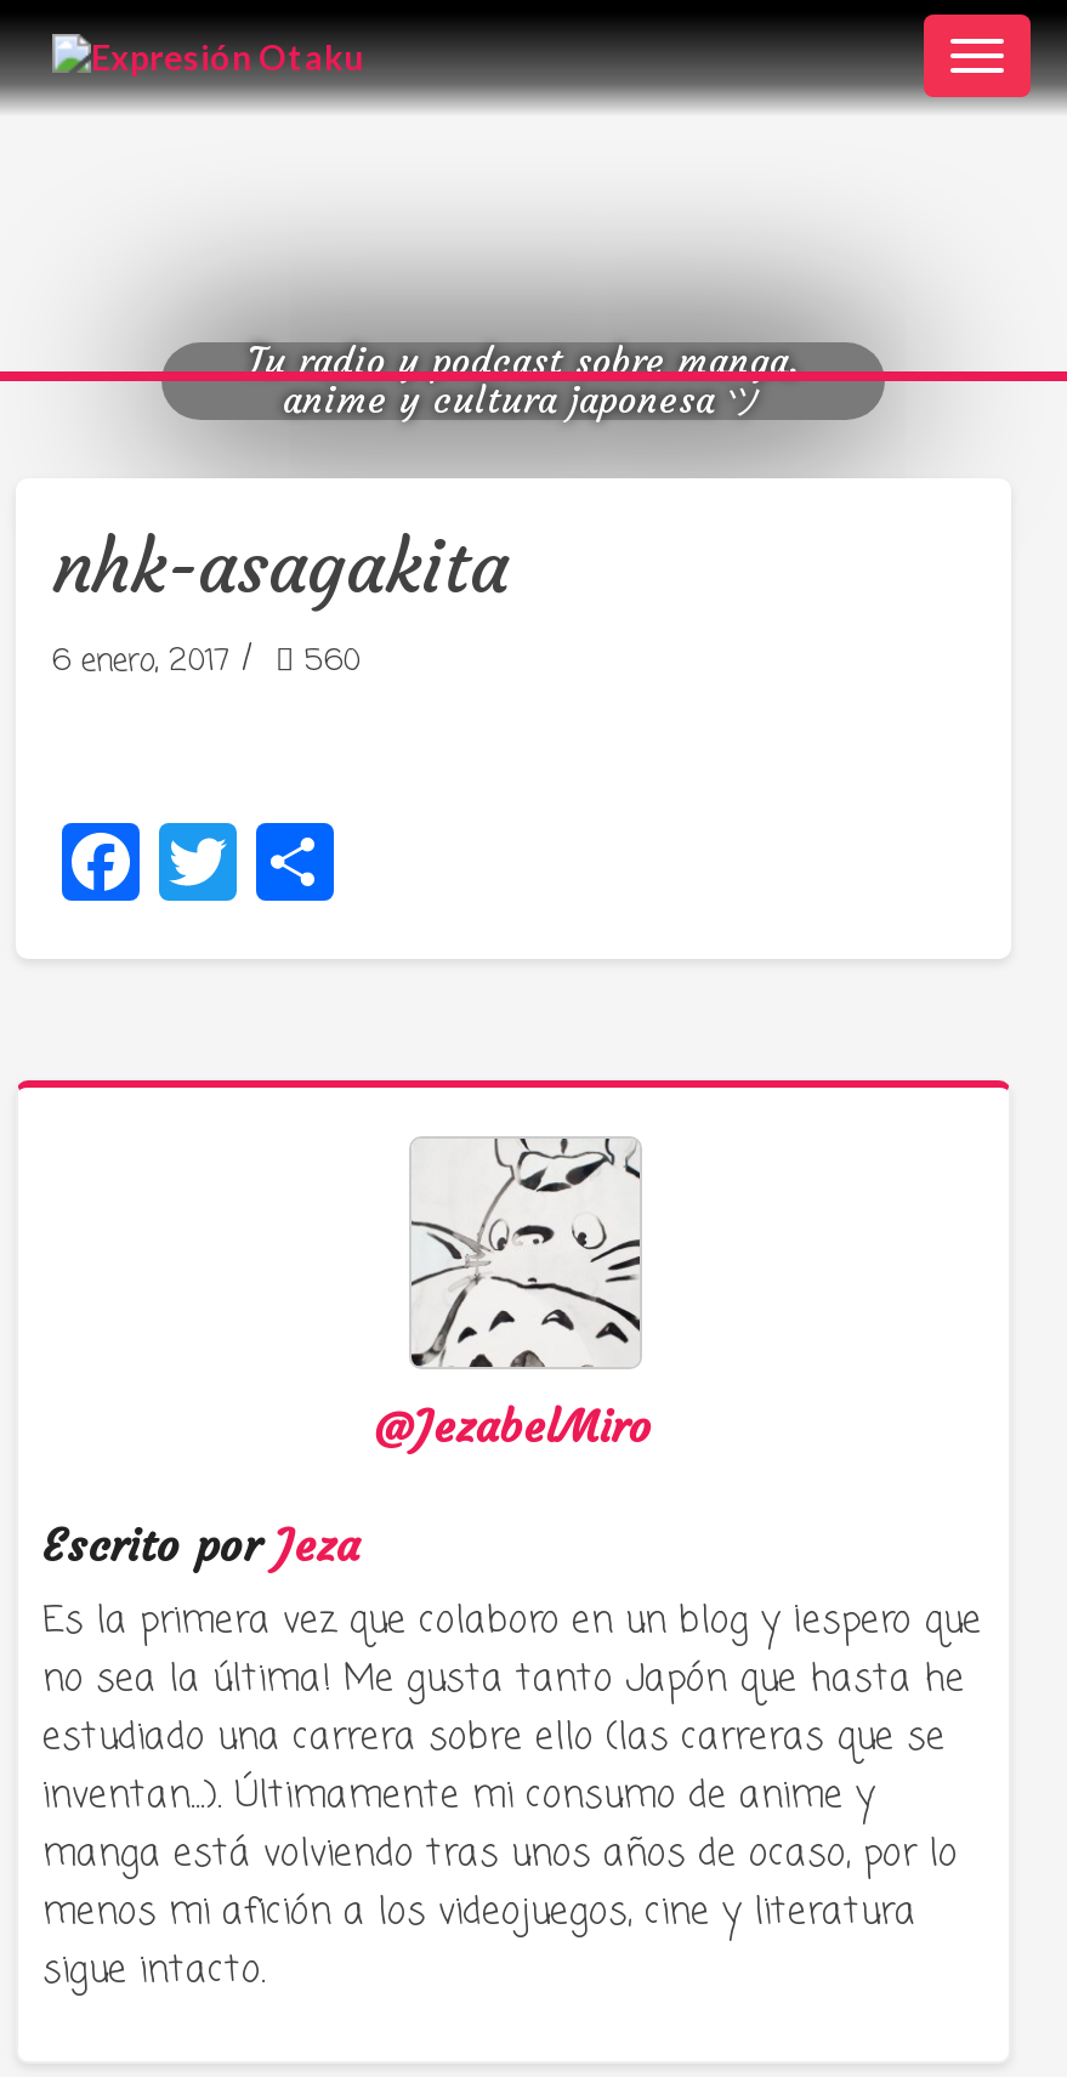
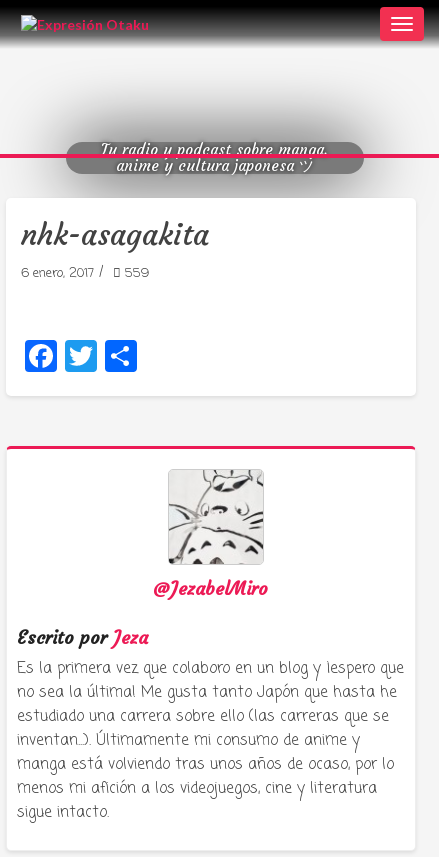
[52,634,361,687] 6 enero, 2017 / 560 -> [21,262,149,284] 6 enero, 2017 / 559

